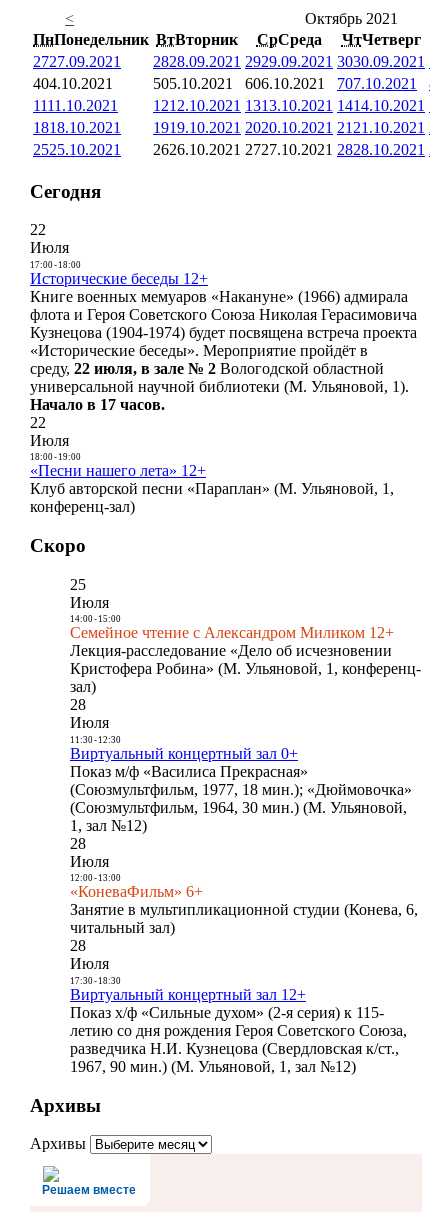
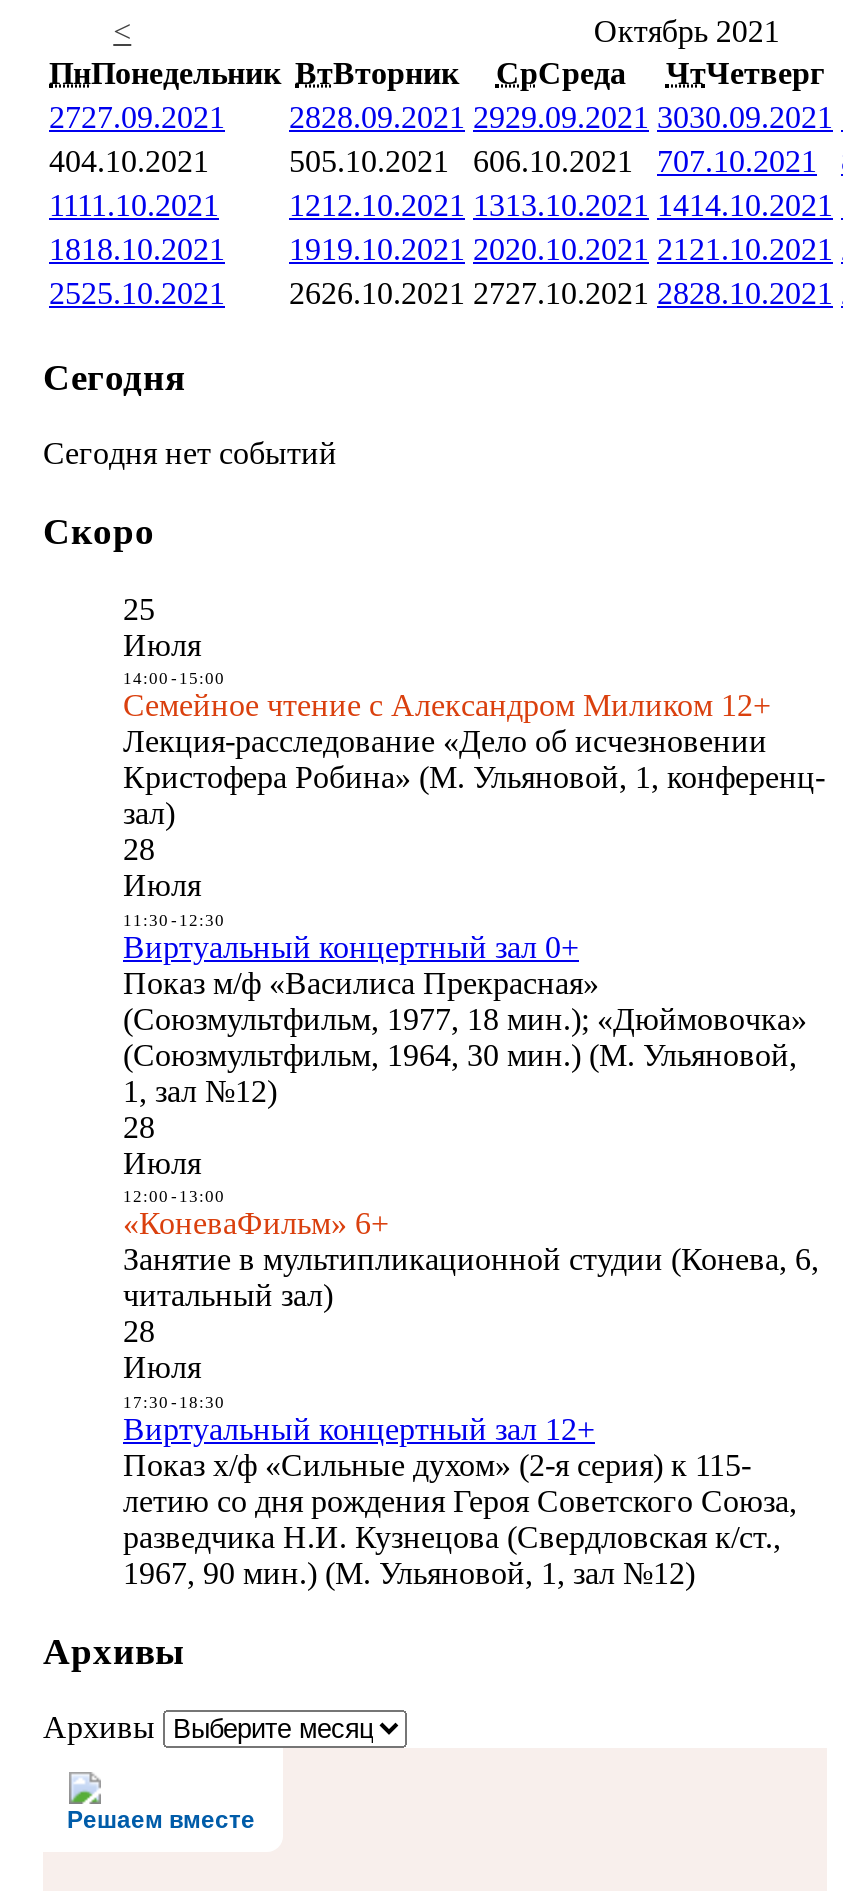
[30,221,417,515] 22 | Июля | 17:00 - 18:00 | Исторические беседы 12+ | Книге военных мемуаров «Накануне» (1966) адмирала | флота и Героя Советского Союза Николая Герасимовича | Кузнецова (1904-1974) будет посвящена встреча проекта | «Исторические беседы». Мероприятие пройдёт в | среду, 22 июля, в зале № 2 Вологодской областной | универсальной научной библиотеки (М. Ульяновой, 1). | Начало в 17 часов. | 22 | Июля | 18:00 - 19:00 | «Песни нашего лета» 12+ | Клуб авторской песни «Параплан» (М. Ульяновой, 1, | конференц-зал) -> [43,437,337,471] Сегодня нет событий

